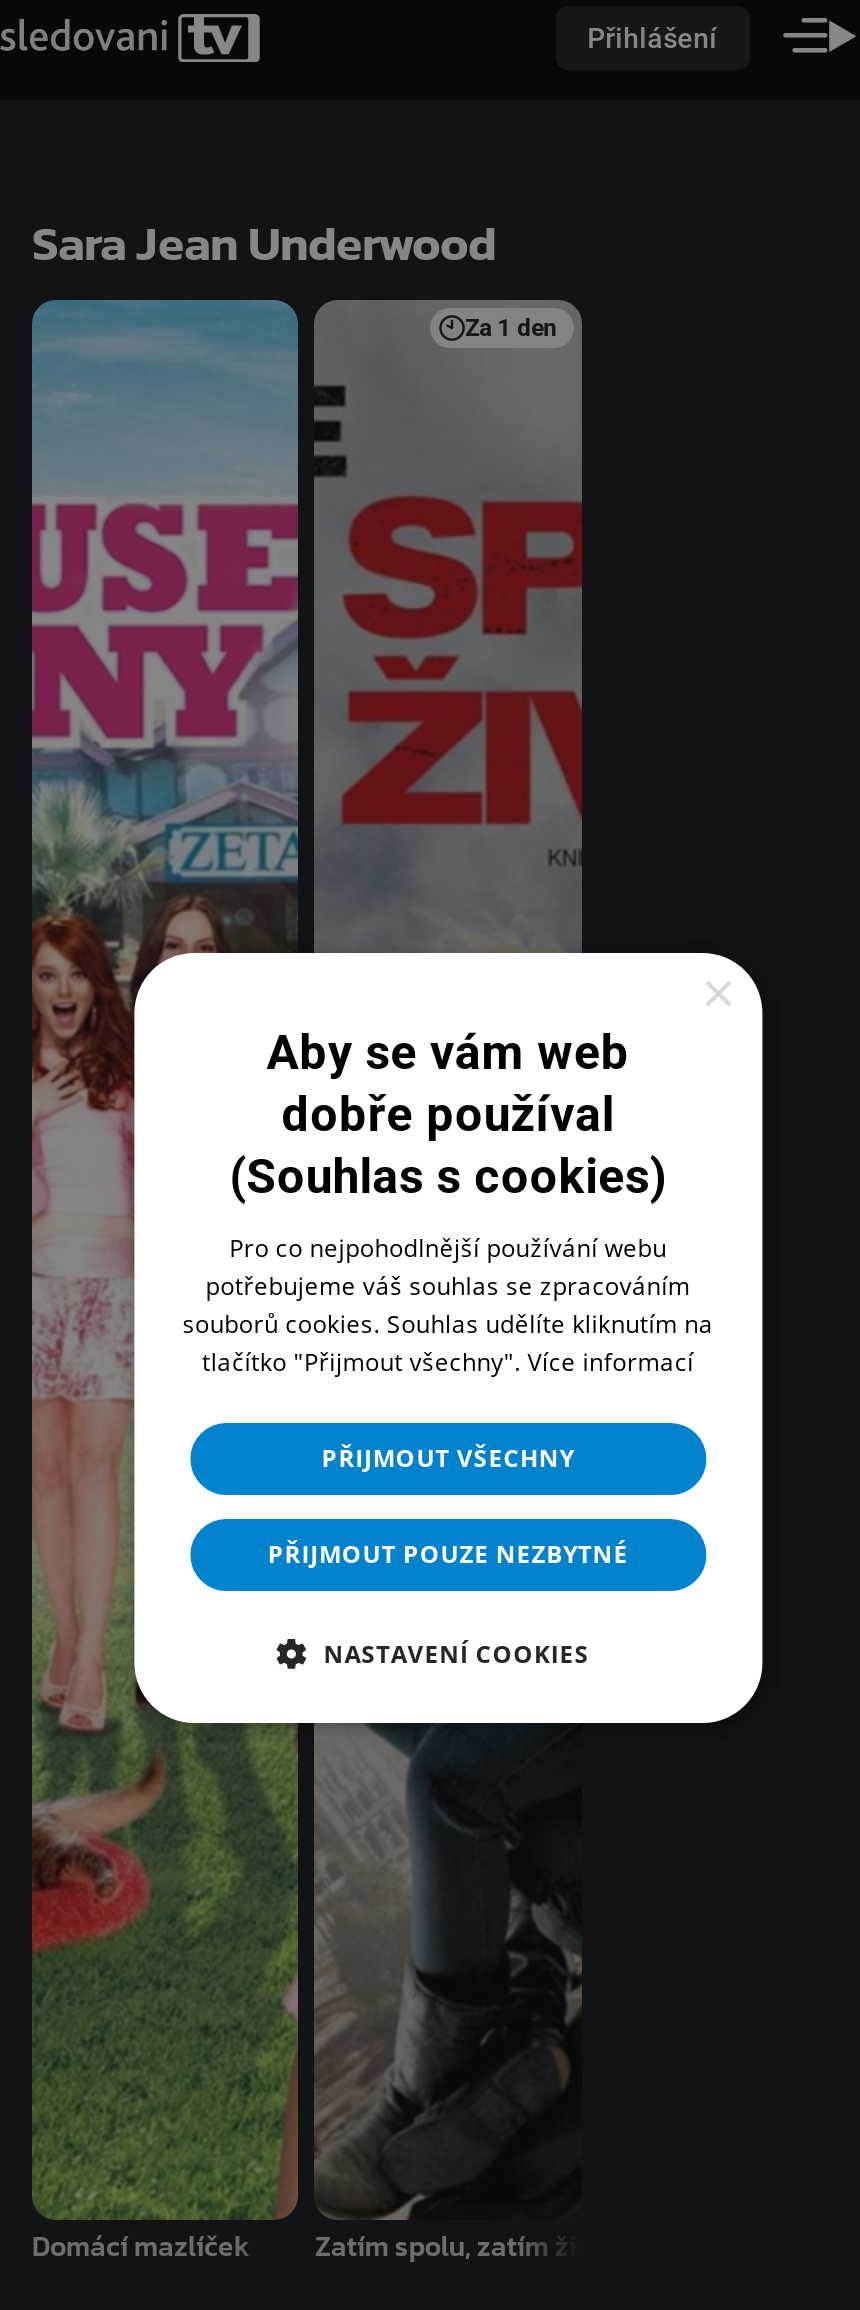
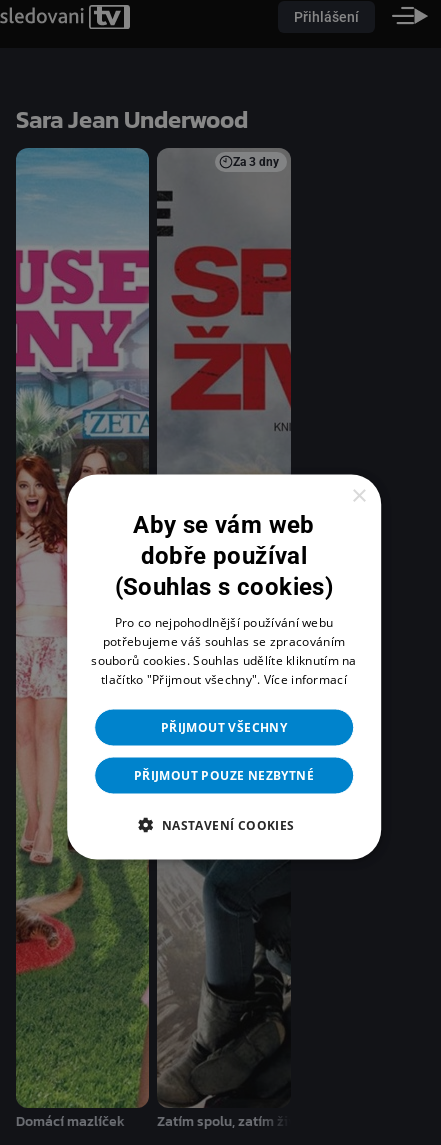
[465,314,557,342] Za 1 den -> [233,155,279,169] Za 3 dny

